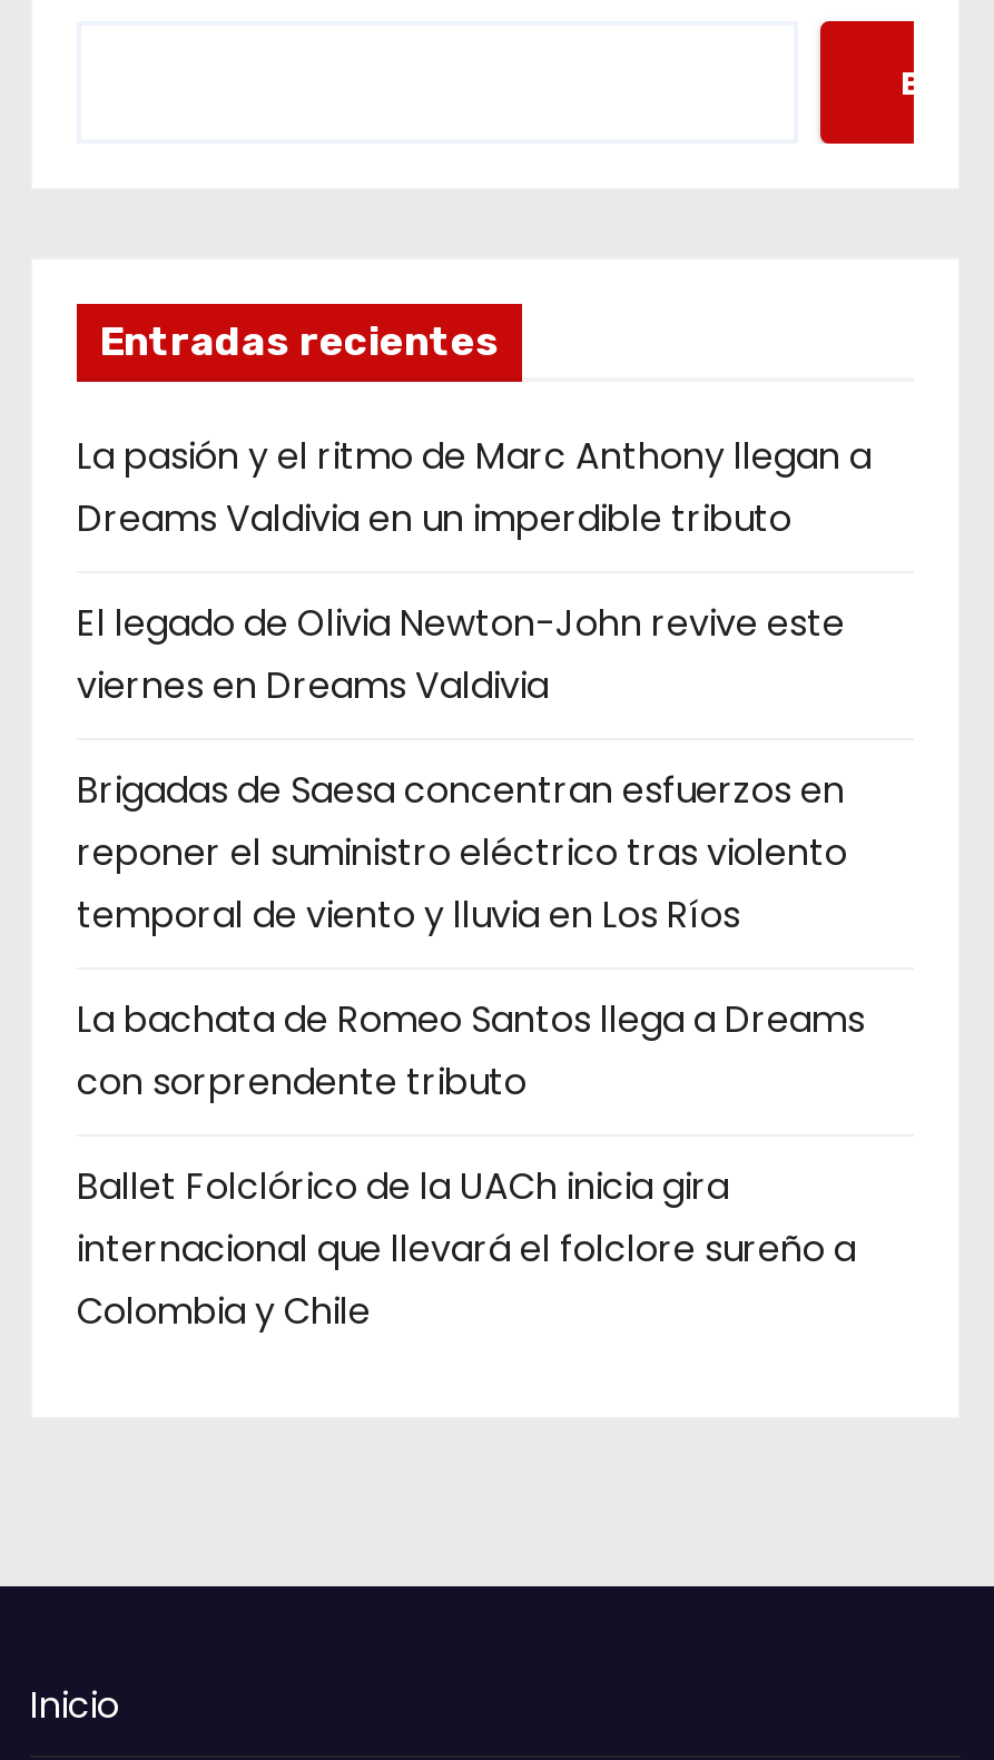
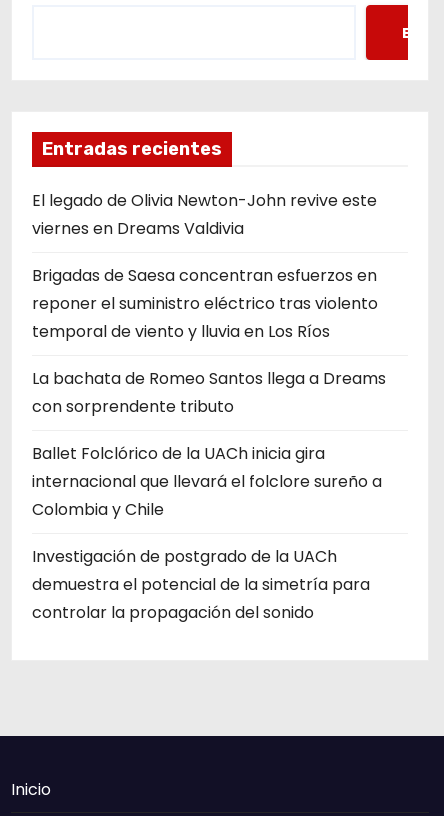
[77,431,872,545] La pasión y el ritmo de Marc Anthony llegan a | Dreams Valdivia en un imperdible tributo -> none
moved [77,598,865,1337] -> [32,189,386,521]: El legado de Olivia Newton-John revive este | viernes en Dreams Valdivia | Brigadas de Saesa concentran esfuerzos en | ... | internacional que llevará el folclore sureño a | Colombia y Chile
none -> [32,545,370,624] Investigación de postgrado de la UACh | demuestra el potencial de la simetría para | controlar la propagación del sonido

